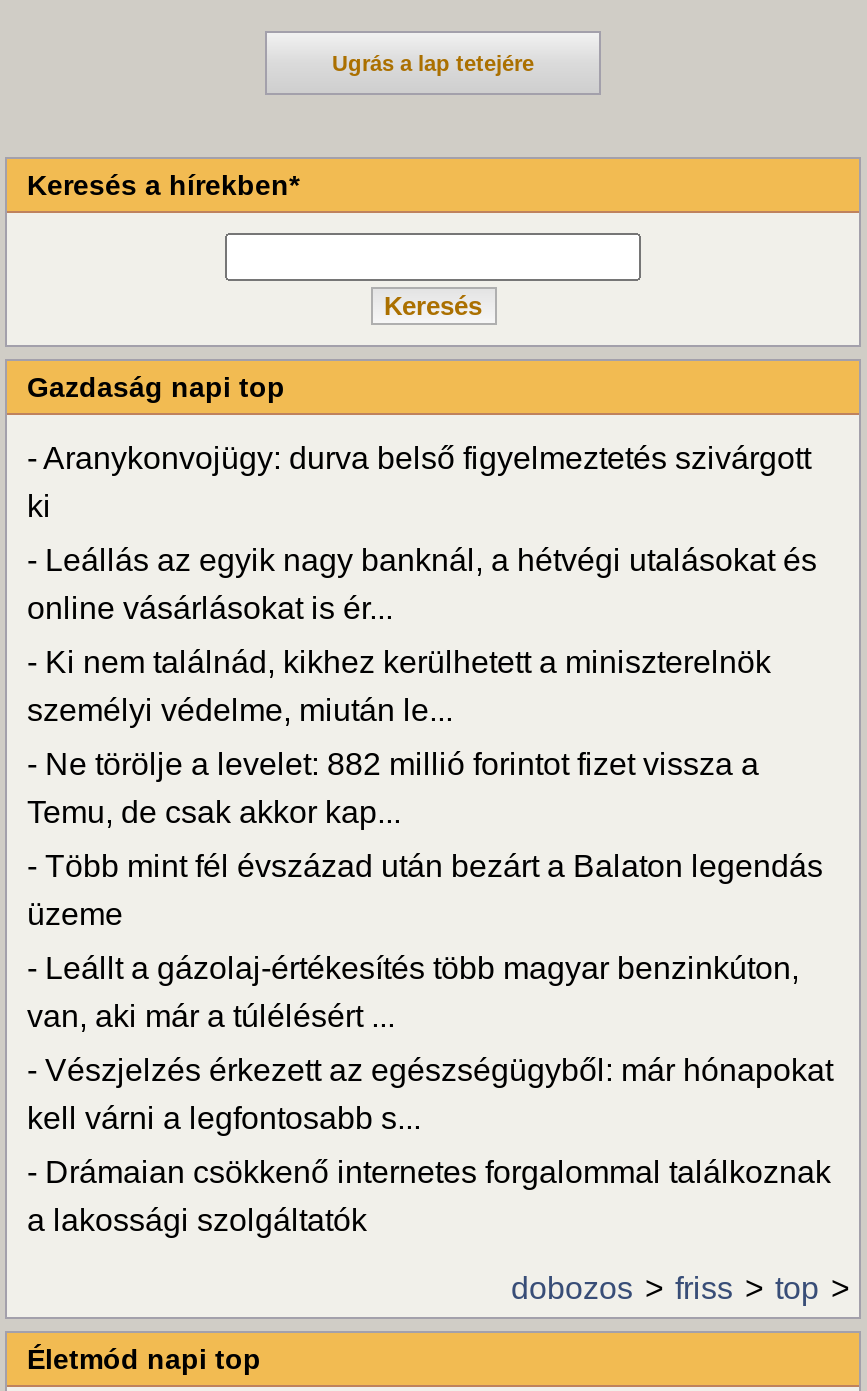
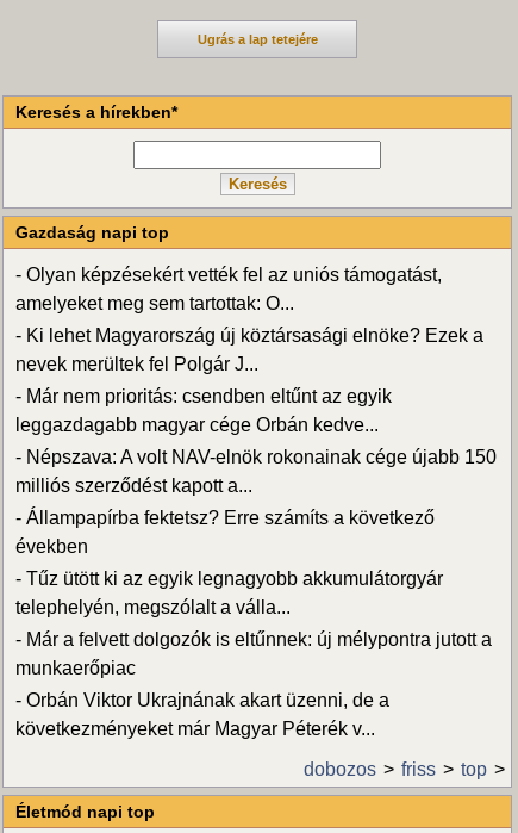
[27,441,811,523] - Aranykonvojügy: durva belső figyelmeztetés szivárgott | ki -> [15,265,442,313] - Olyan képzésekért vették fel az uniós támogatást, | amelyeket meg sem tartottak: O...
[27,543,817,625] - Leállás az egyik nagy banknál, a hétvégi utalásokat és | online vásárlásokat is ér... -> [15,325,483,374] - Ki lehet Magyarország új köztársasági elnöke? Ezek a | nevek merültek fel Polgár J...
[27,645,771,727] - Ki nem találnád, kikhez kerülhetett a miniszterelnök | személyi védelme, miután le... -> [15,386,392,435] - Már nem prioritás: csendben eltűnt az egyik | leggazdagabb magyar cége Orbán kedve...
[27,747,759,829] - Ne törölje a levelet: 882 millió forintot fizet vissza a | Temu, de csak akkor kap... -> [15,447,497,496] - Népszava: A volt NAV-elnök rokonainak cége újabb 150 | milliós szerződést kapott a...
[27,849,823,931] - Több mint fél évszázad után bezárt a Balaton legendás | üzeme -> [15,508,435,557] - Állampapírba fektetsz? Erre számíts a következő | években
[27,951,799,1033] - Leállt a gázolaj-értékesítés több magyar benzinkúton, | van, aki már a túlélésért ... -> [15,568,443,617] - Tűz ütött ki az egyik legnagyobb akkumulátorgyár | telephelyén, megszólalt a válla...
[27,1053,833,1135] - Vészjelzés érkezett az egészségügyből: már hónapokat | kell várni a legfontosabb s... -> [15,629,492,678] - Már a felvett dolgozók is eltűnnek: új mélypontra jutott a | munkaerőpiac
[27,1155,831,1237] - Drámaian csökkenő internetes forgalommal találkoznak | a lakossági szolgáltatók -> [15,690,389,739] - Orbán Viktor Ukrajnának akart üzenni, de a | következményeket már Magyar Péterék v...

